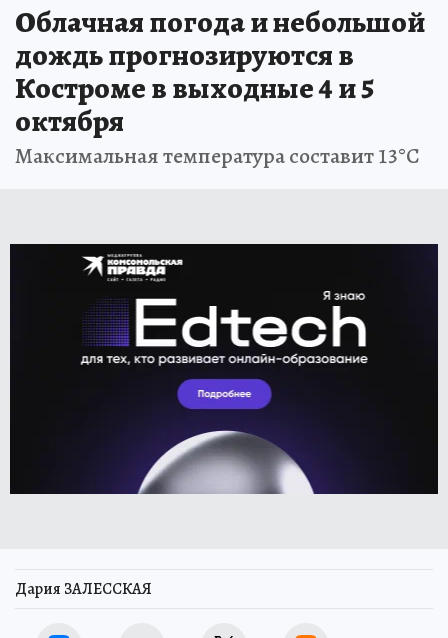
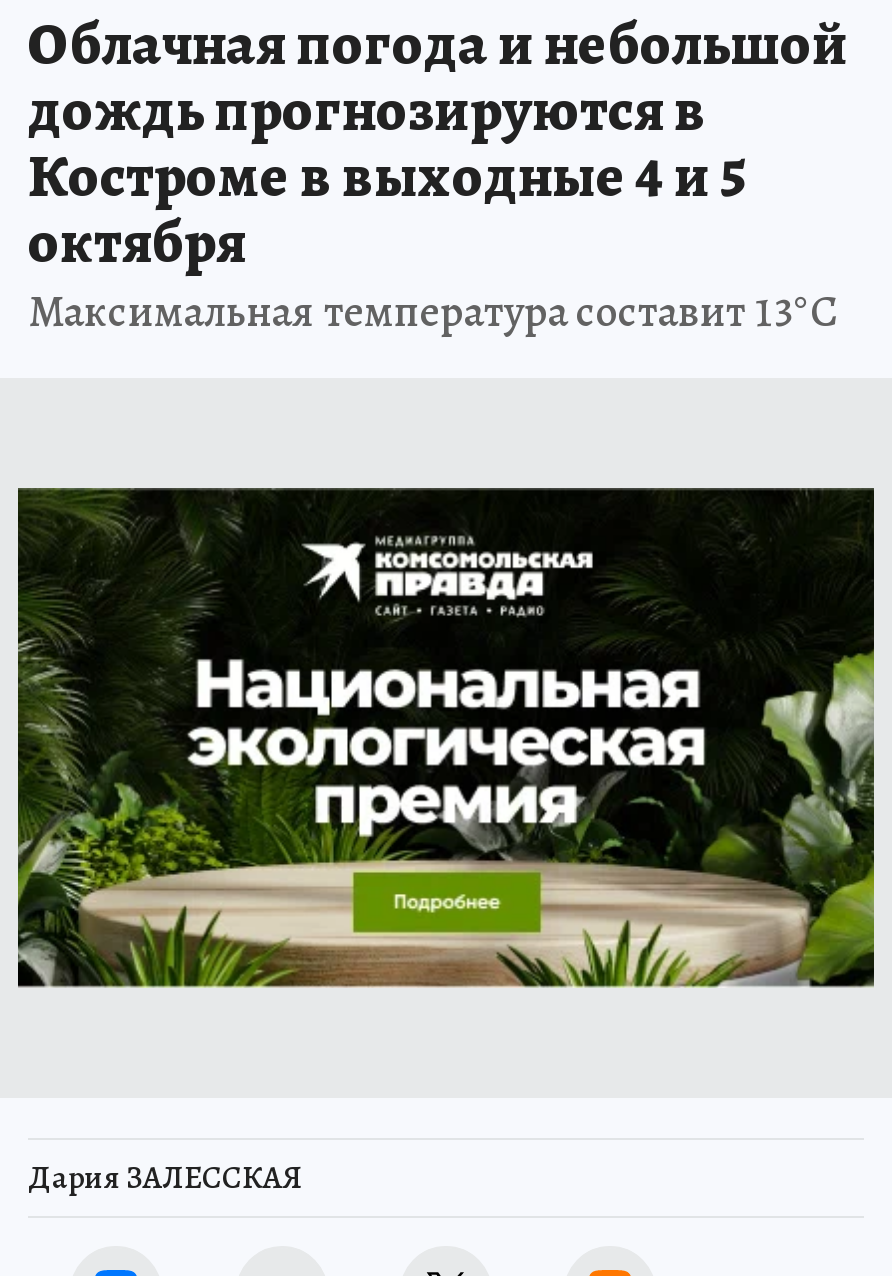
[9,244,439,495] [image] -> [16,488,876,990] [image]

